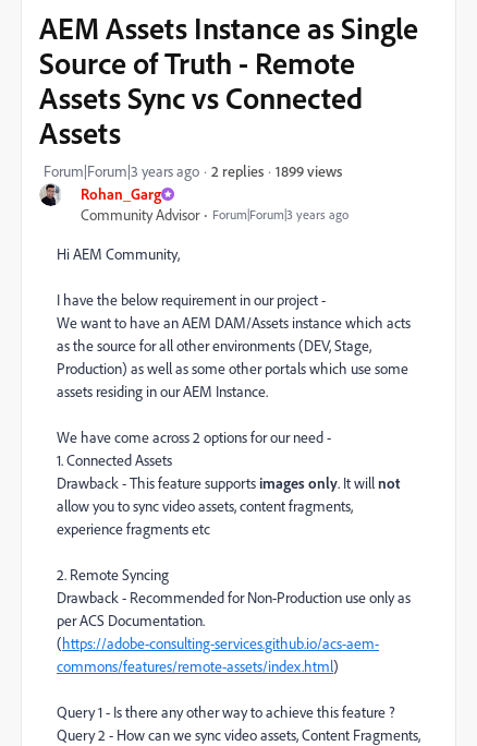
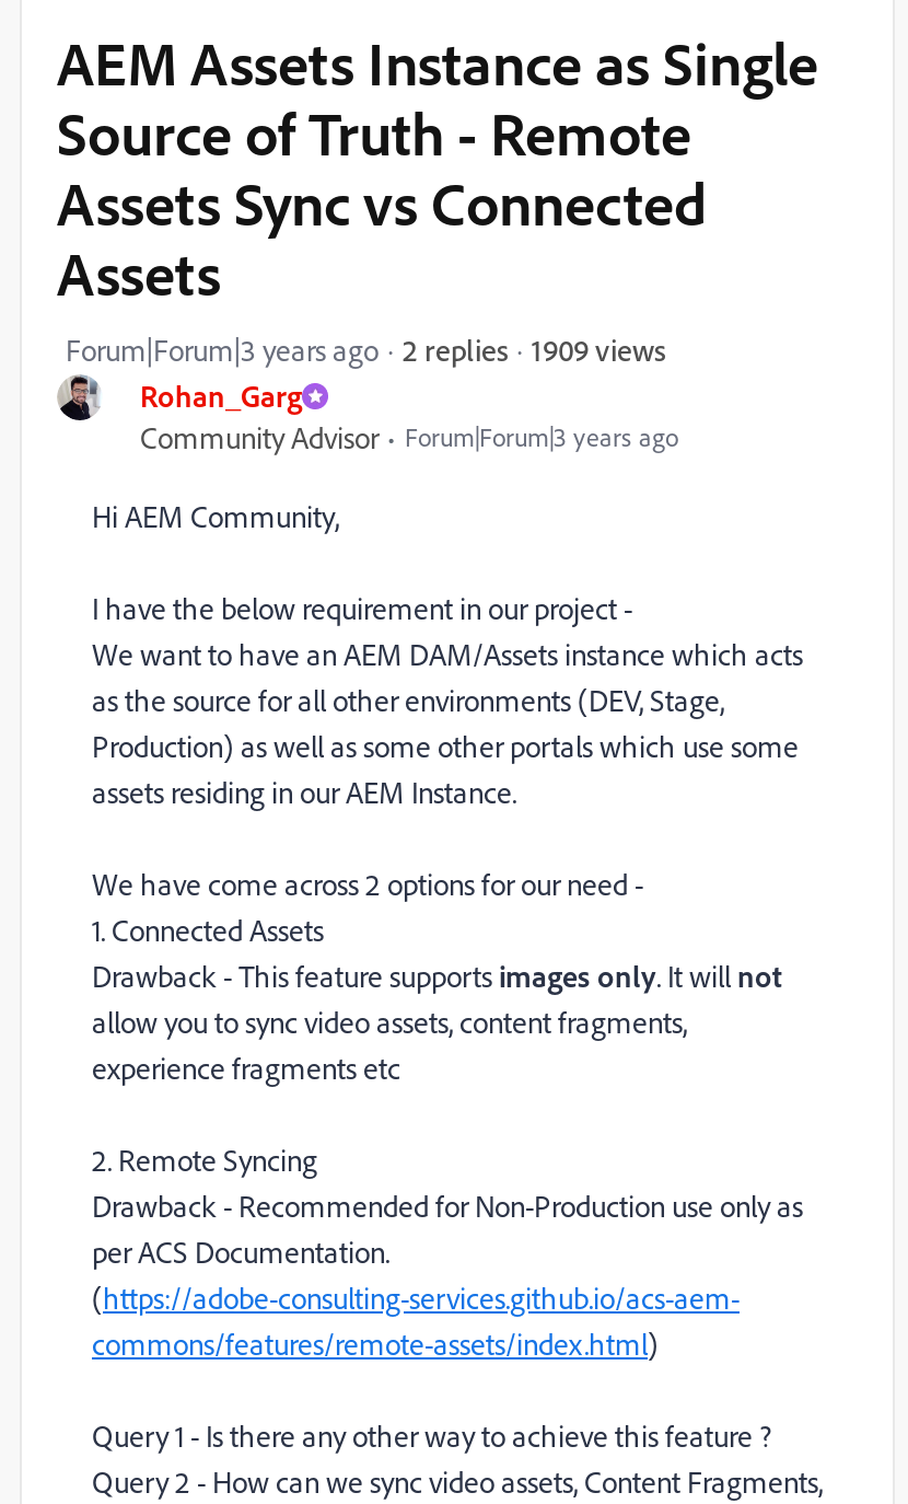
[276,161,342,179] 1899 views -> [532,329,665,367] 1909 views

